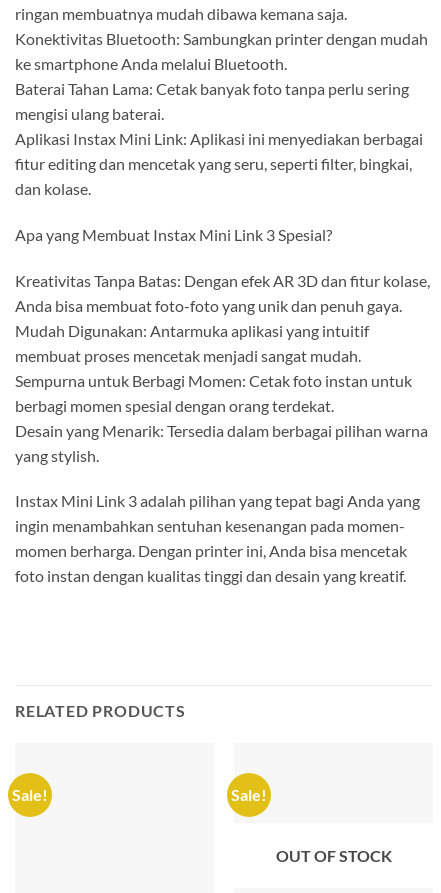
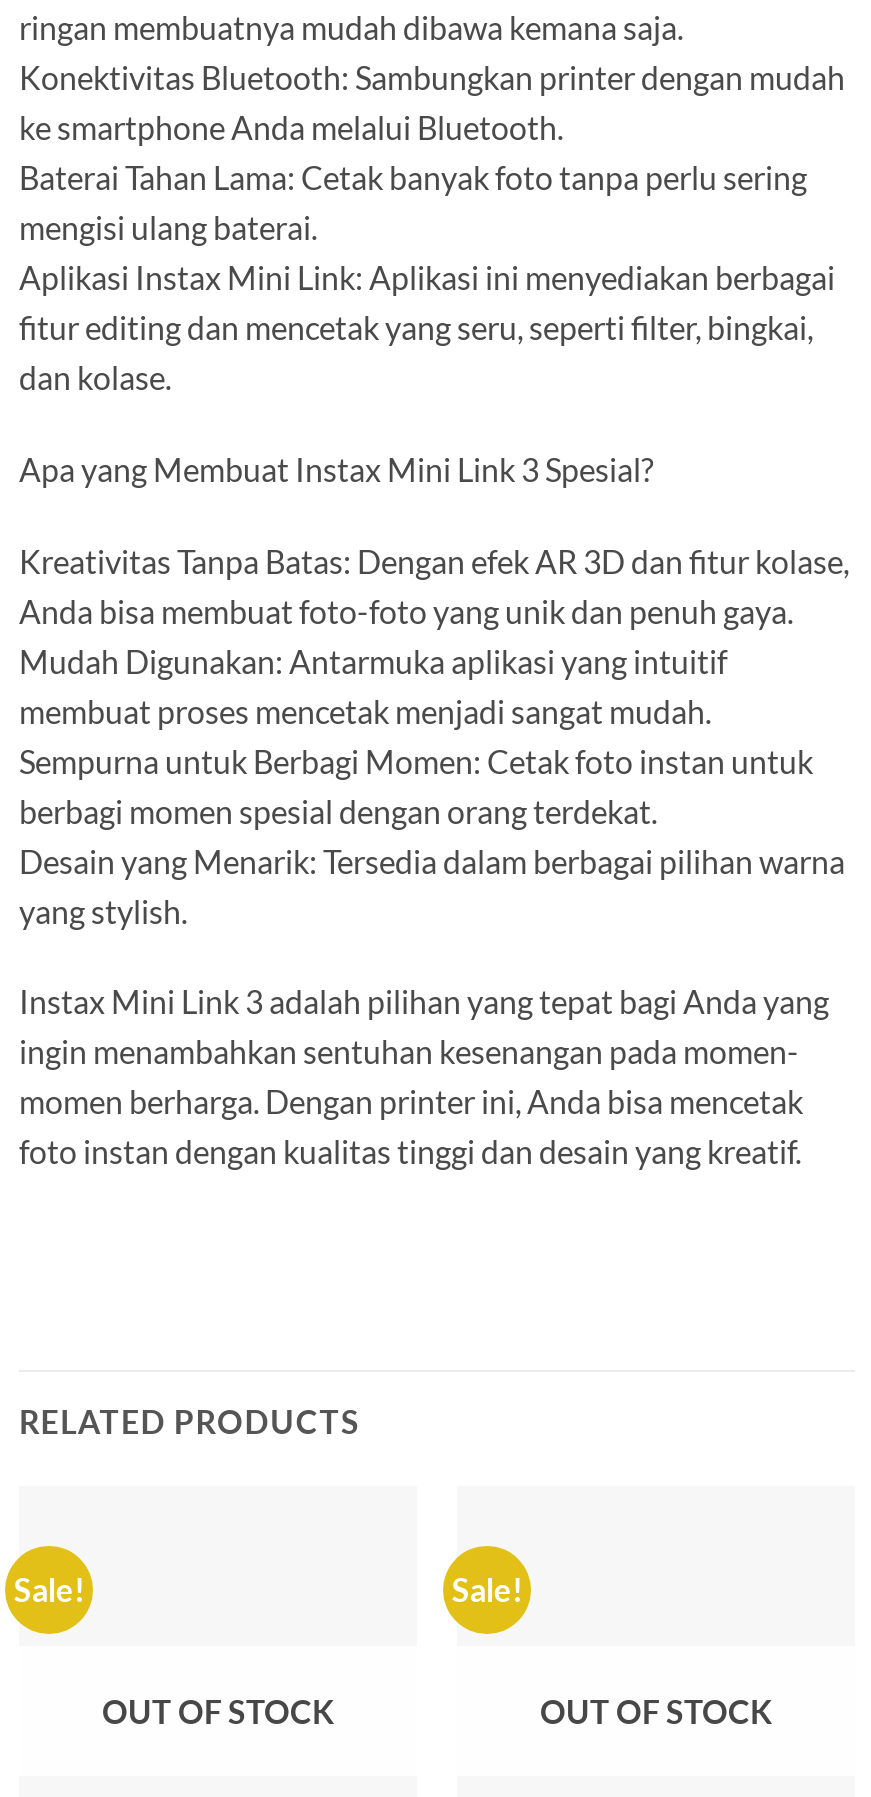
none -> [102,1691,334,1729] OUT OF STOCK

